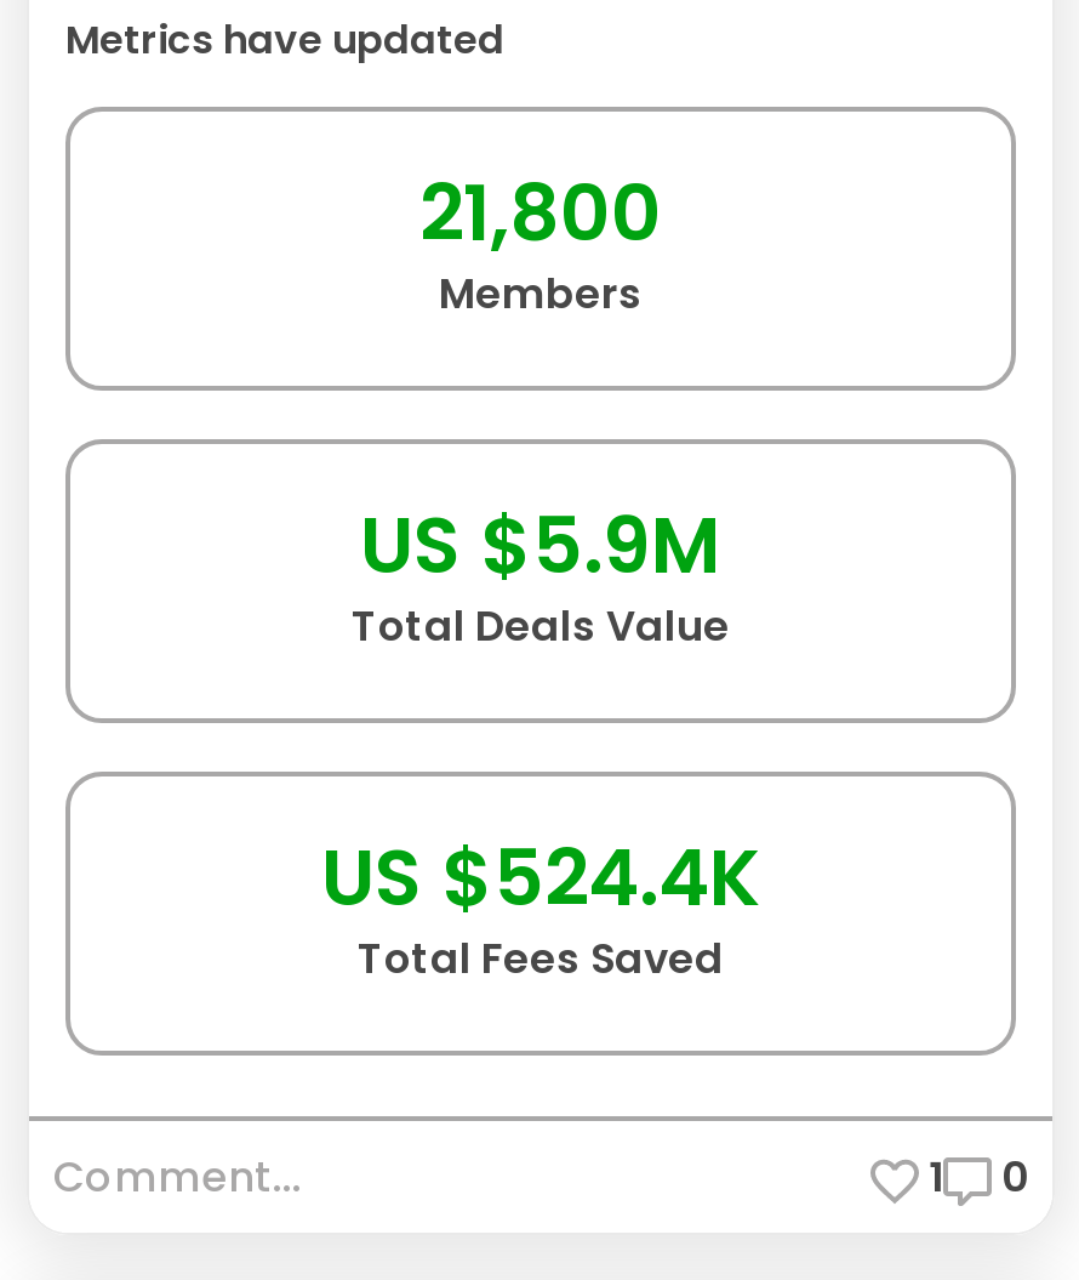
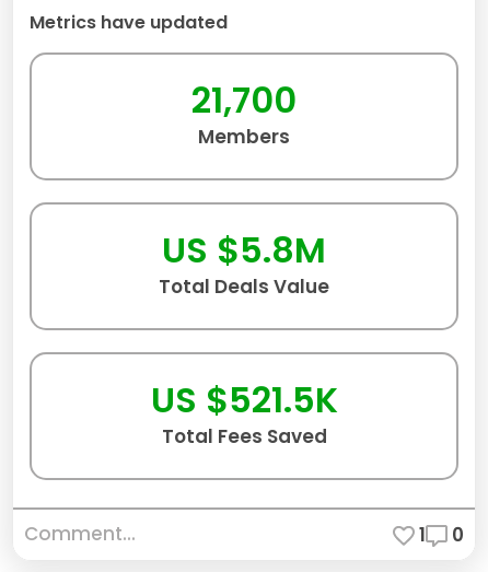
[419,158,662,267] 21,800 -> [191,75,297,124] 21,700
[360,490,721,600] US $5.9M -> [162,225,326,274] US $5.8M
[321,823,760,932] US $524.4K -> [150,375,338,424] US $521.5K

